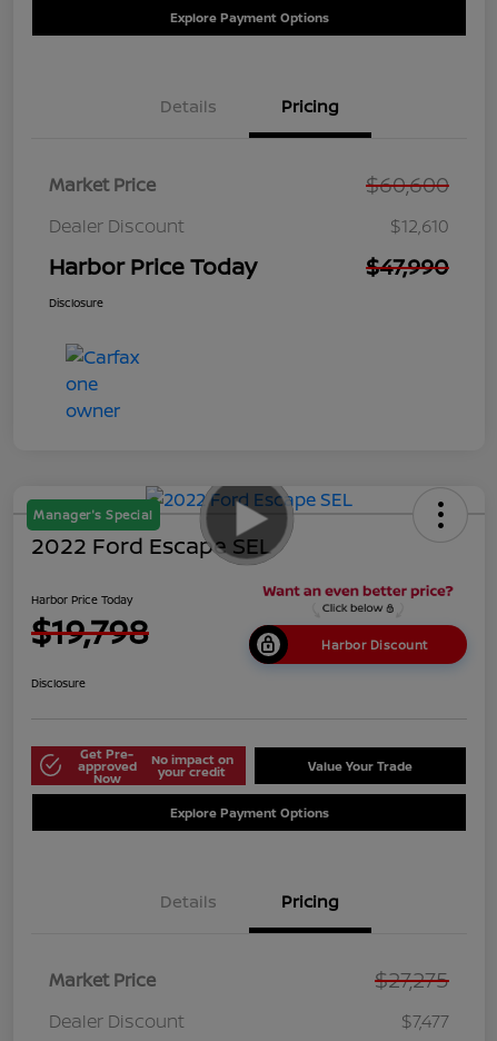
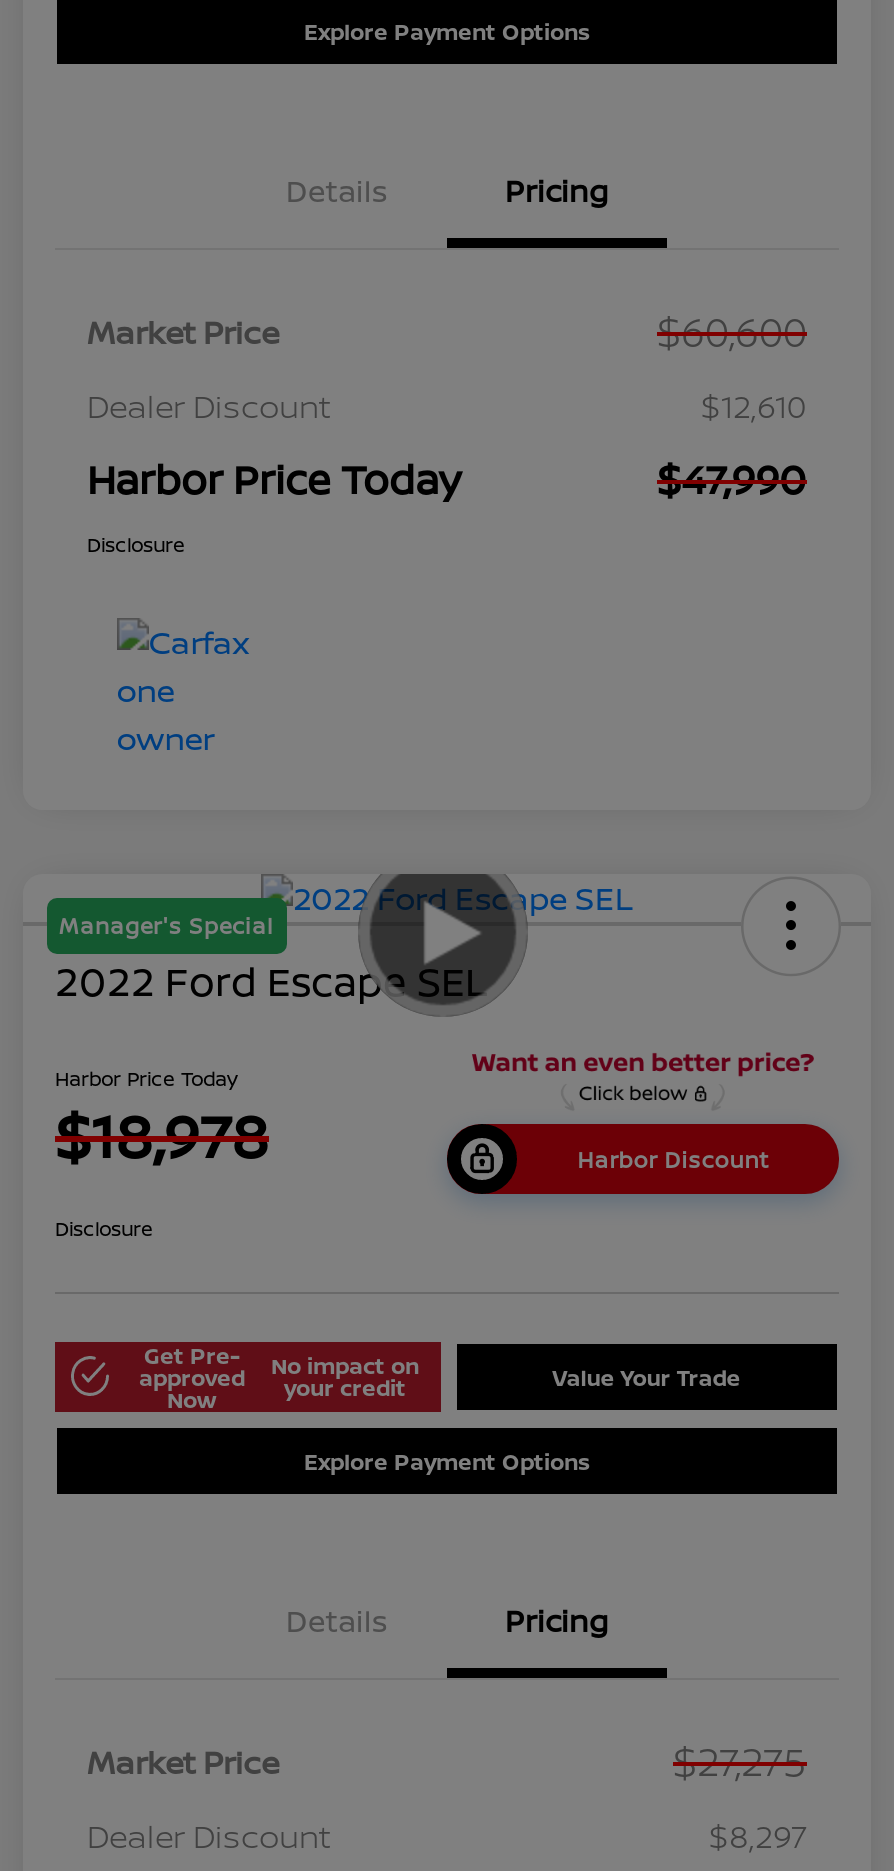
[31,608,149,654] $19,798 -> [55,1094,269,1176] $18,978
[401,1008,449,1033] $7,477 -> [709,1813,807,1857] $8,297

